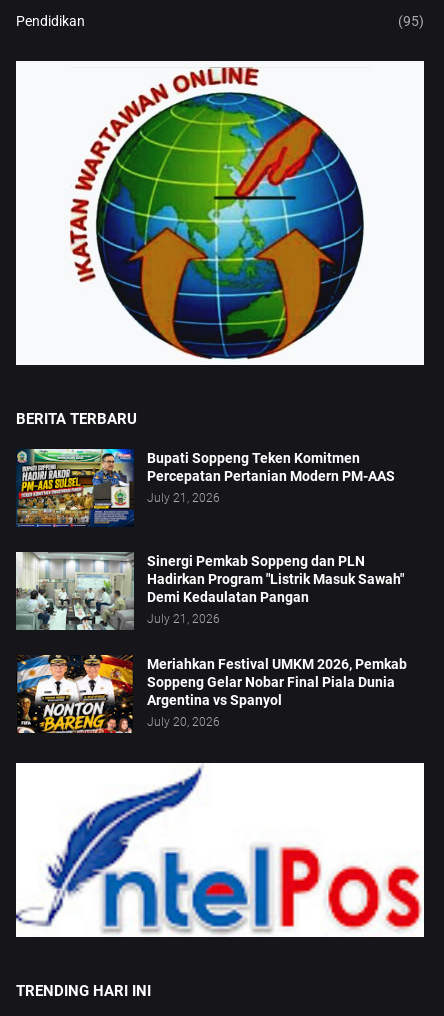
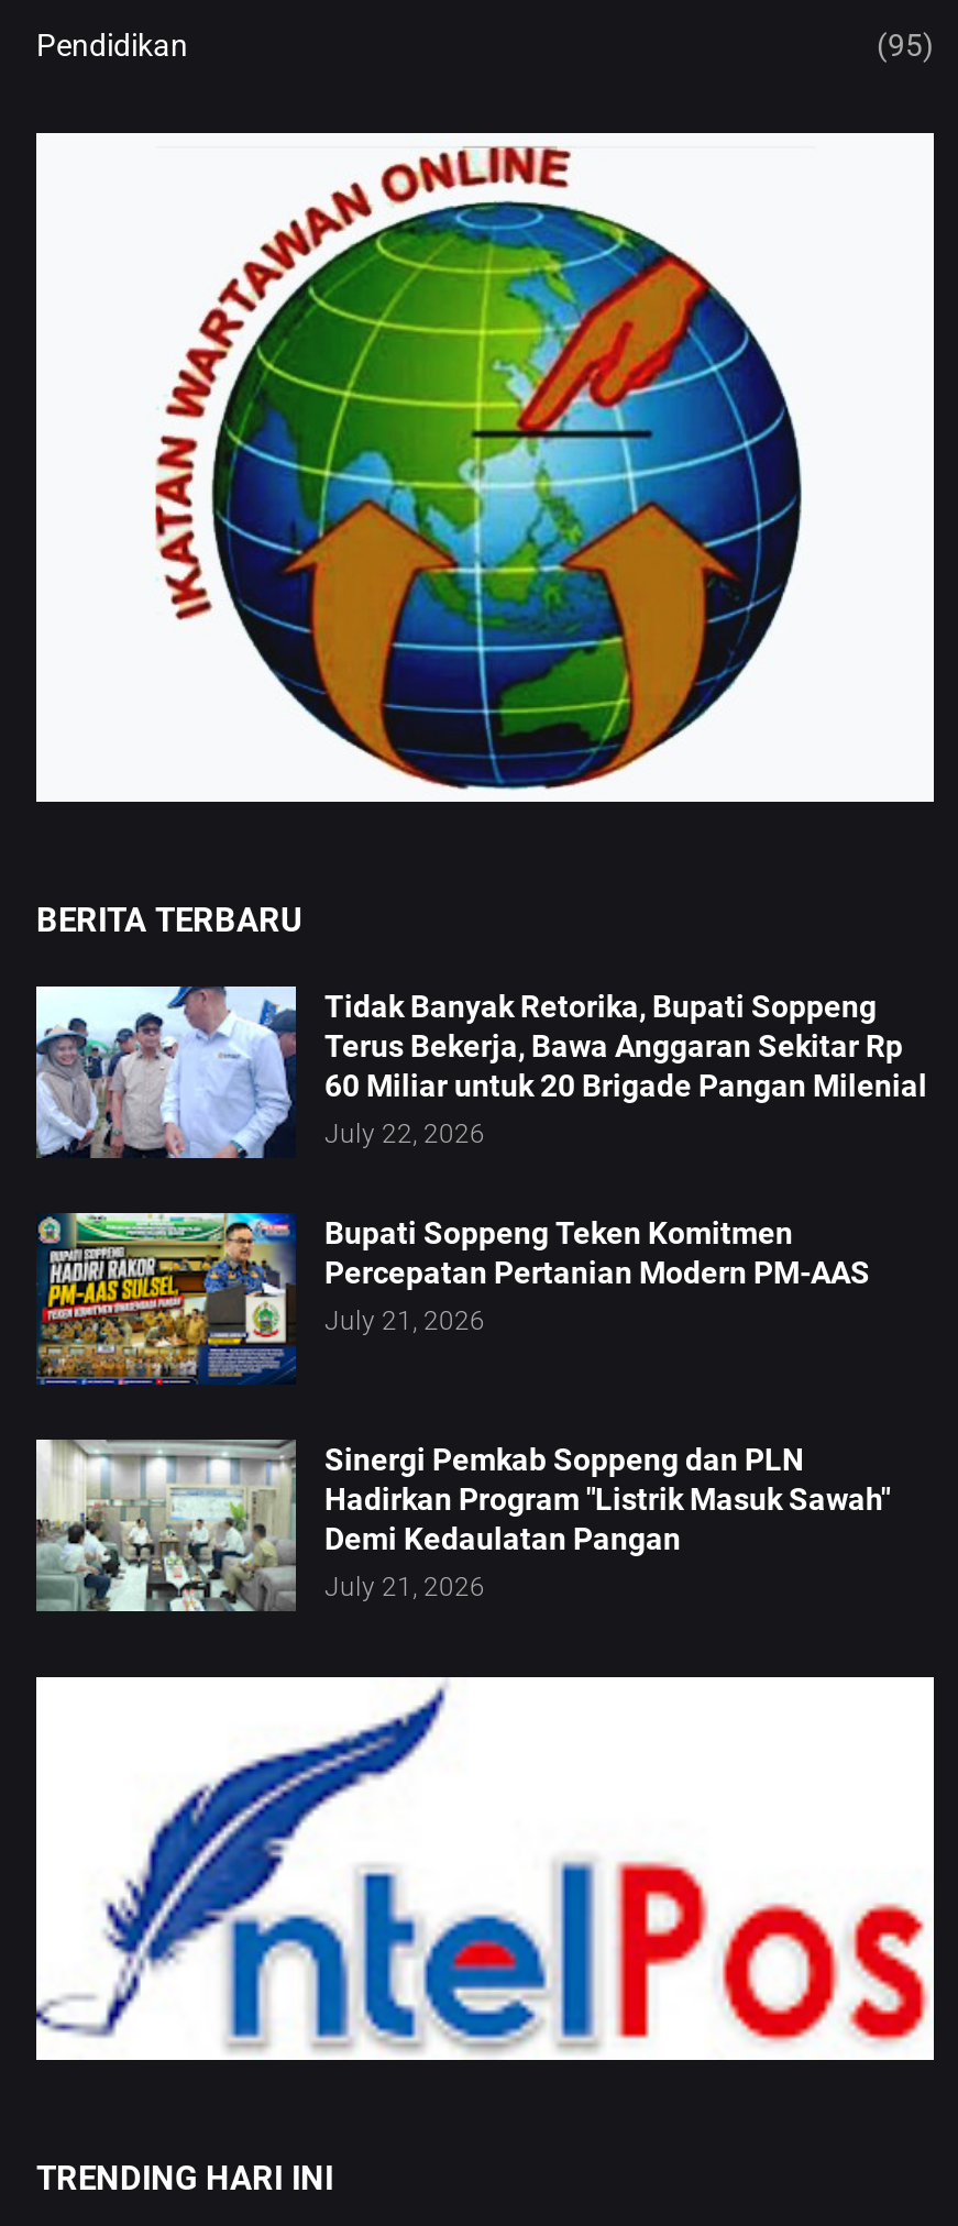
none -> [34,984,927,1158] [image] | Tidak Banyak Retorika, Bupati Soppeng | Terus Bekerja, Bawa Anggaran Sekitar Rp | 60 Miliar untuk 20 Brigade Pangan Milenial | July 22, 2026
moved [15,447,404,626] -> [34,1209,890,1603]: [image] | Bupati Soppeng Teken Komitmen | Percepatan Pertanian Modern PM-AAS | July 21, 2026 | Sinergi Pemkab Soppeng dan PLN | Hadirkan Program "Listrik Masuk Sawah" | Demi Kedaulatan Pangan | July 21, 2026
[16,654,407,734] [image] | Meriahkan Festival UMKM 2026, Pemkab | Soppeng Gelar Nobar Final Piala Dunia | Argentina vs Spanyol | July 20, 2026 -> none

